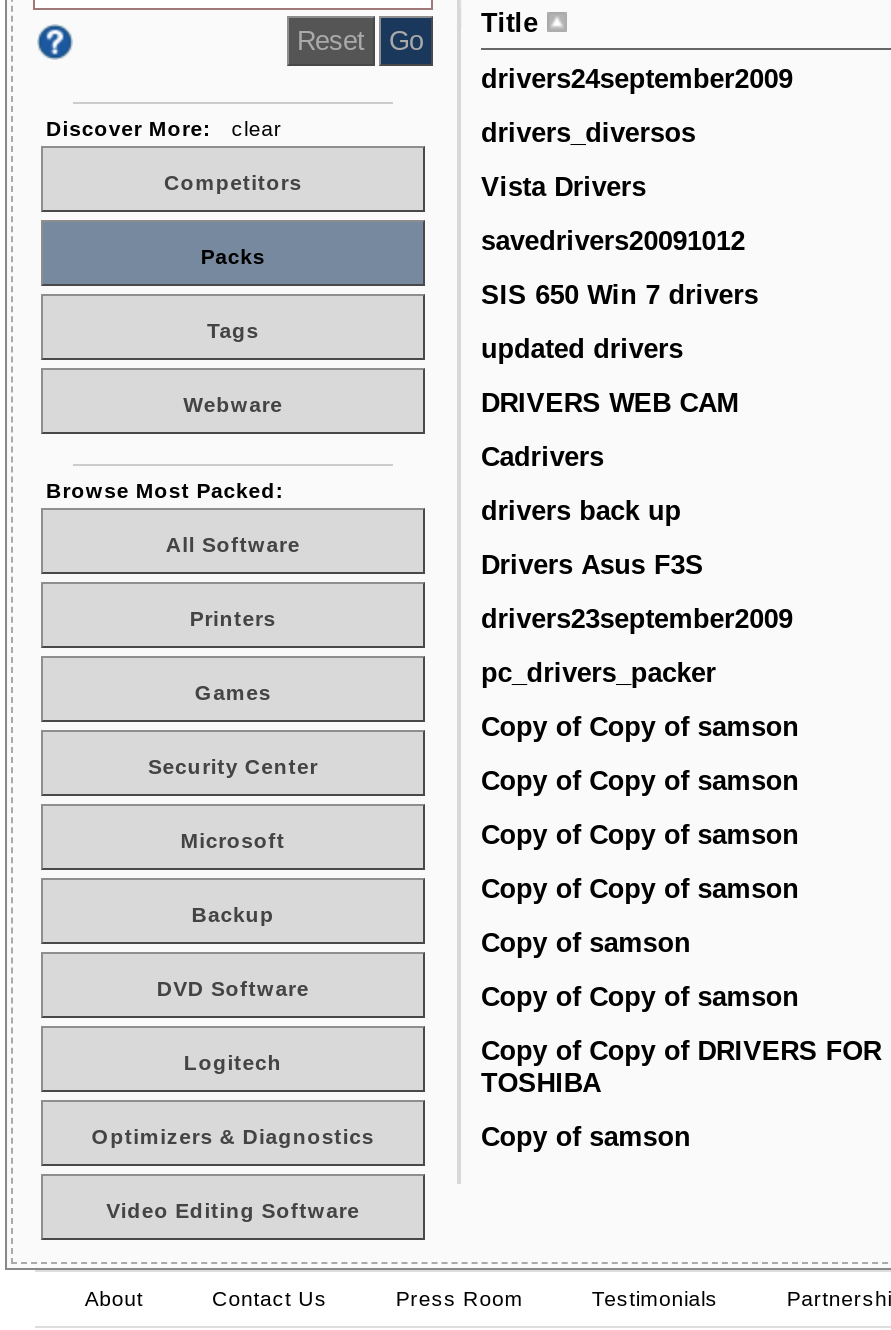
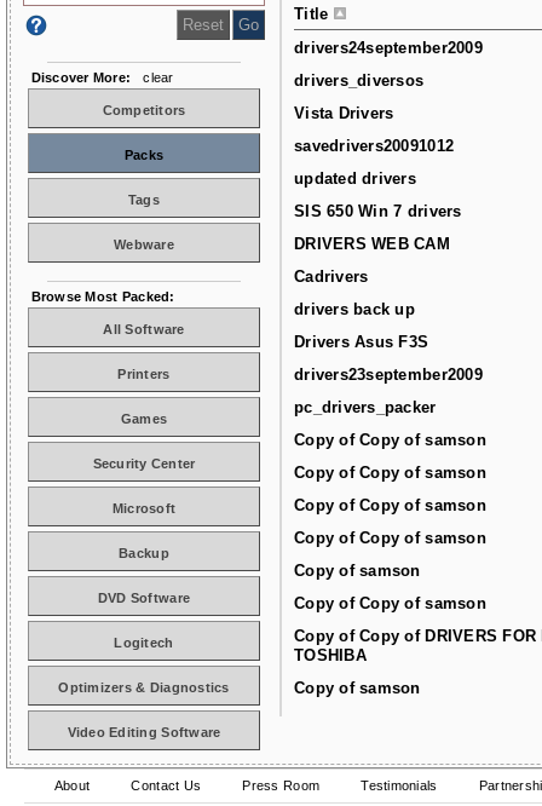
moved [481,280,758,310] -> [294,202,462,220]: SIS 650 Win 7 drivers
moved [481,334,683,364] -> [294,169,416,188]: updated drivers

